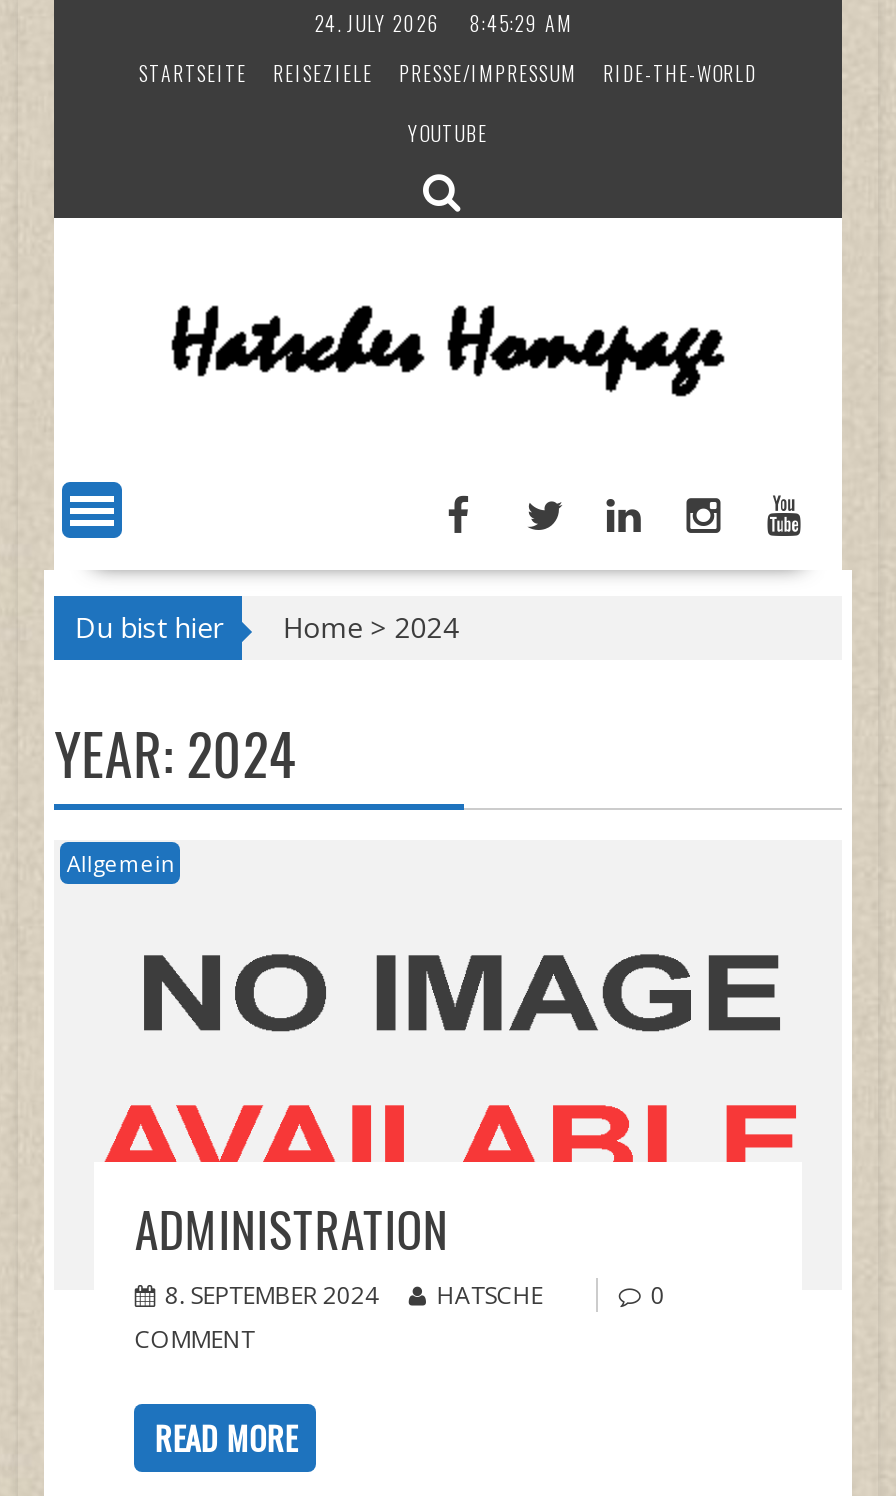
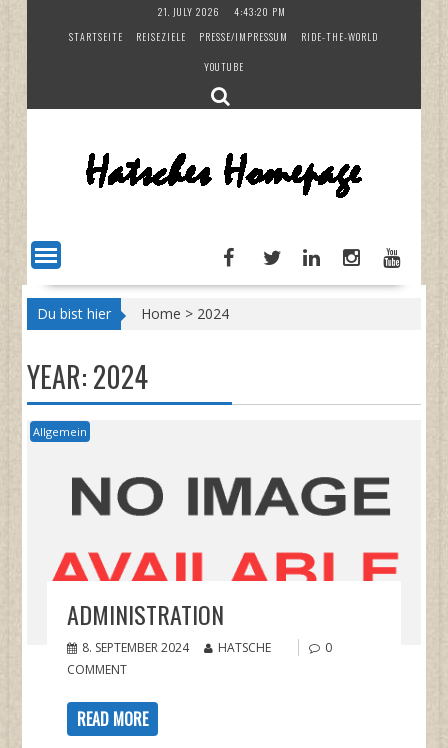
[315,8,573,38] 24. JULY 2026 | 8:45:29 AM -> [158,4,286,19] 21. JULY 2026 | 4:43:20 PM

